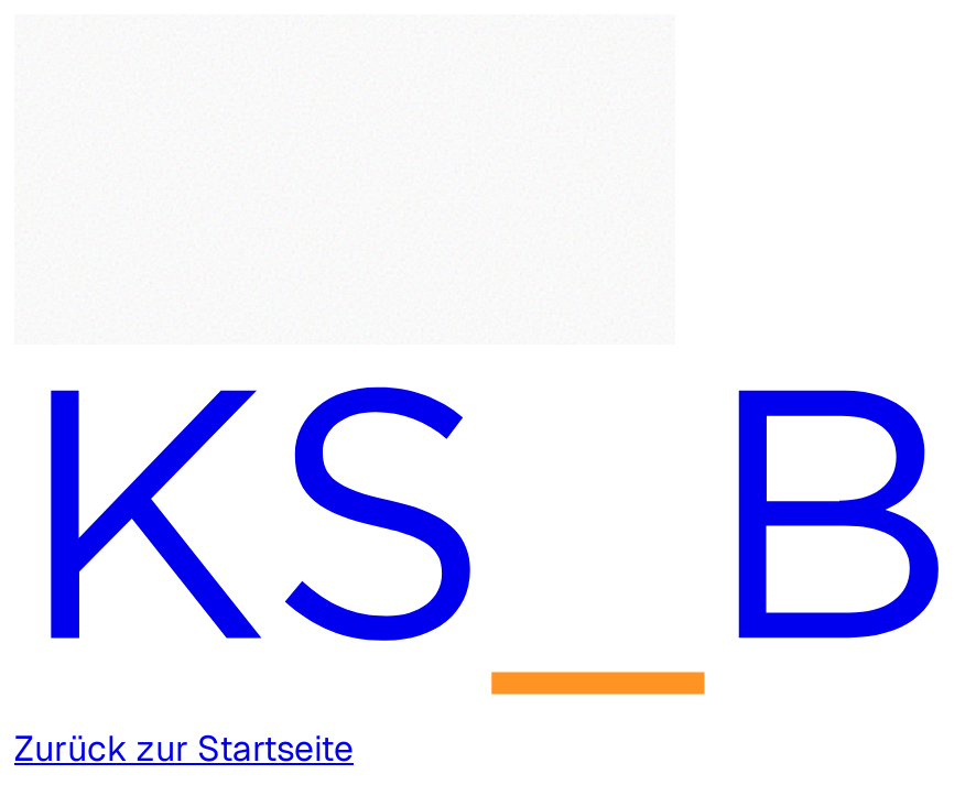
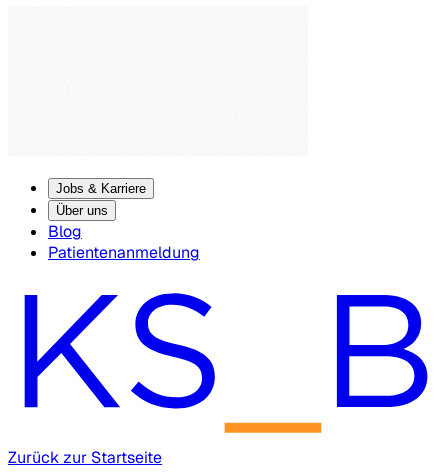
none -> [48,181,200,263] Jobs & Karriere | Über uns | Blog | Patientenanmeldung

